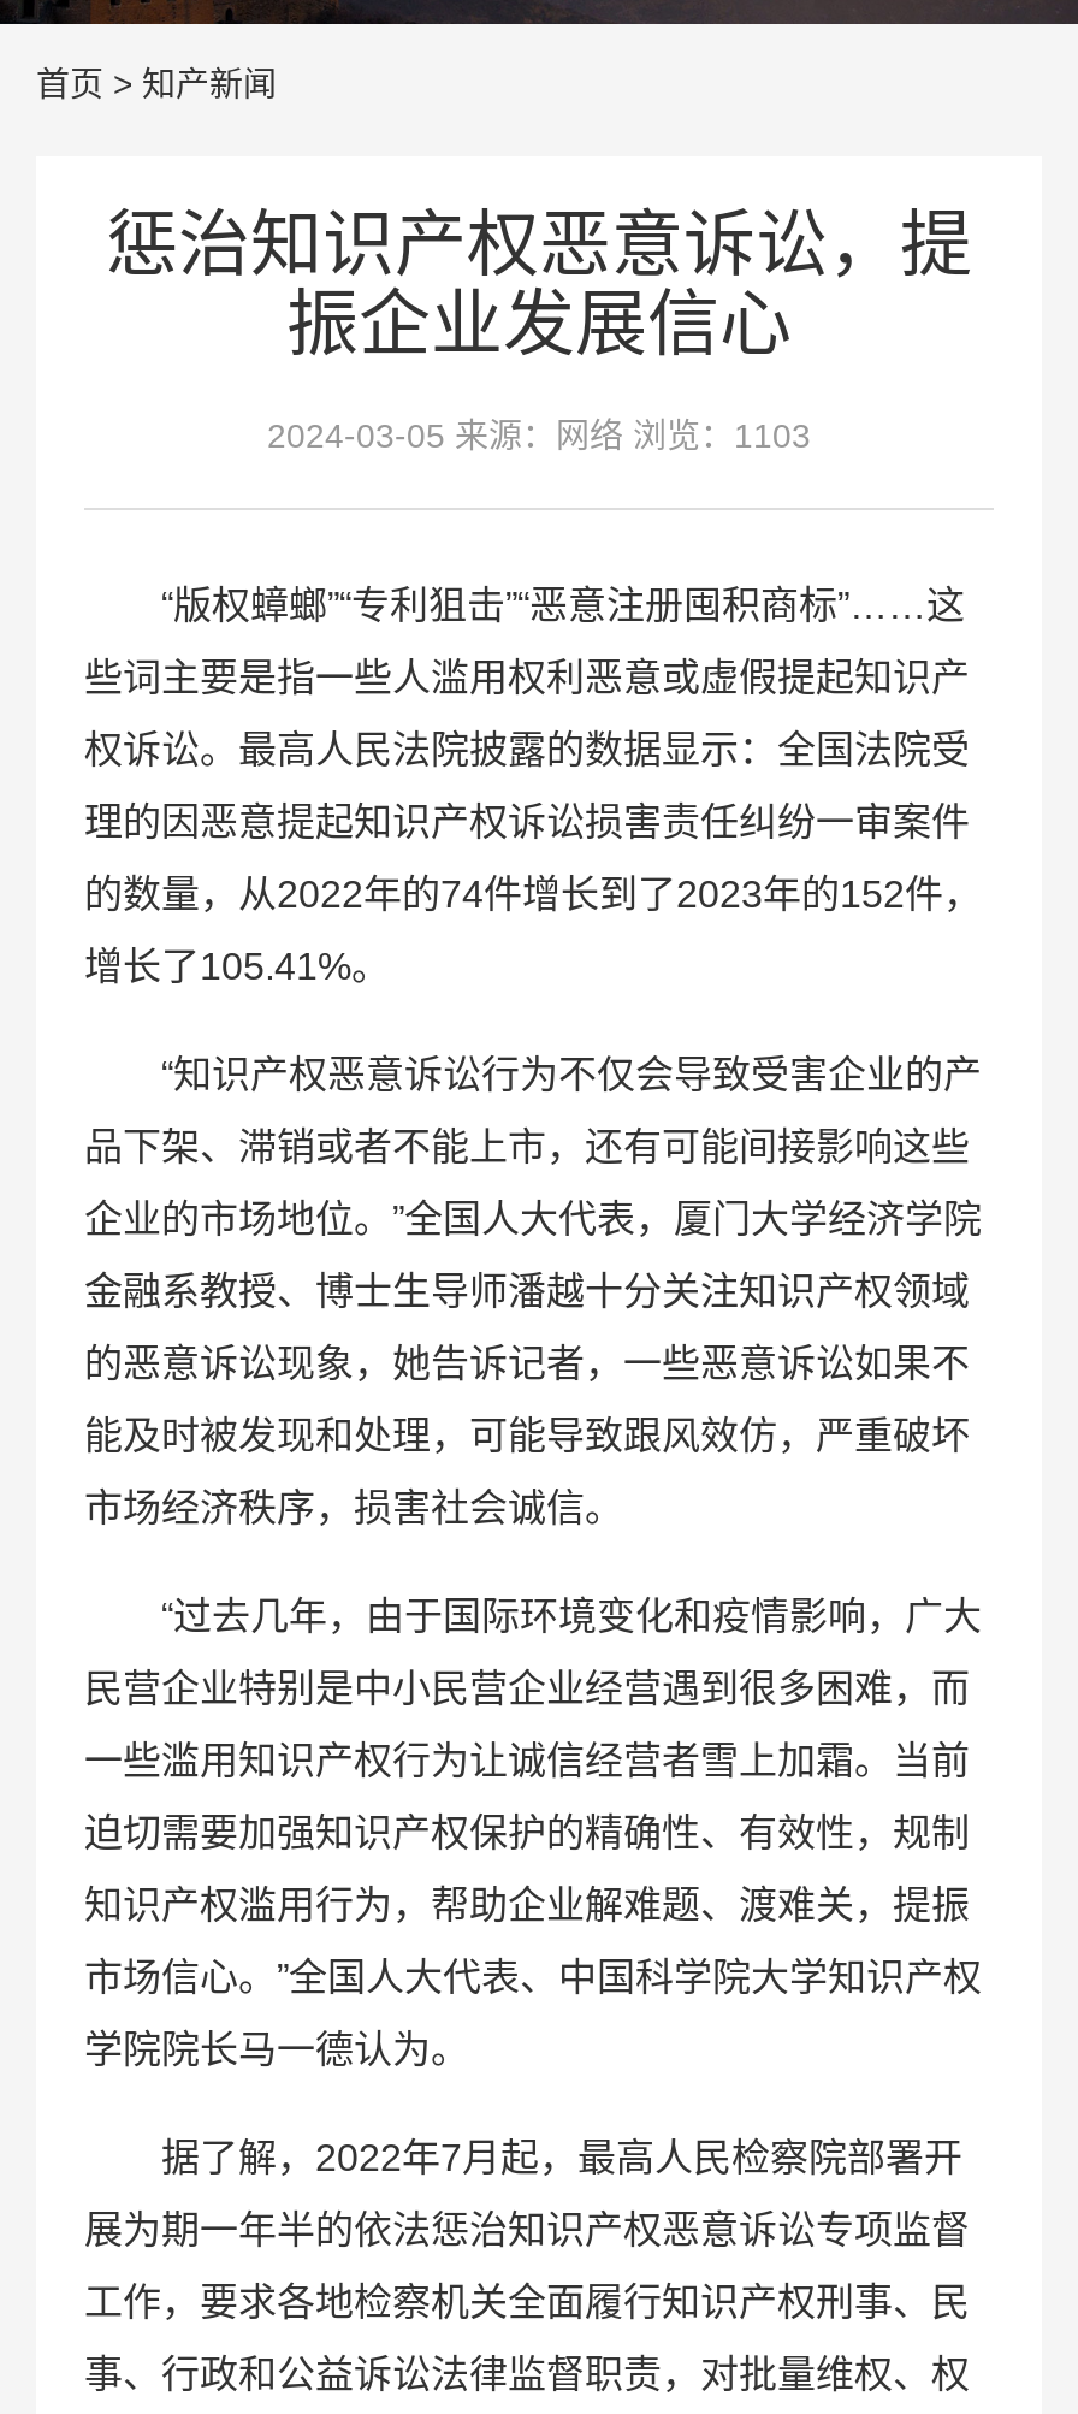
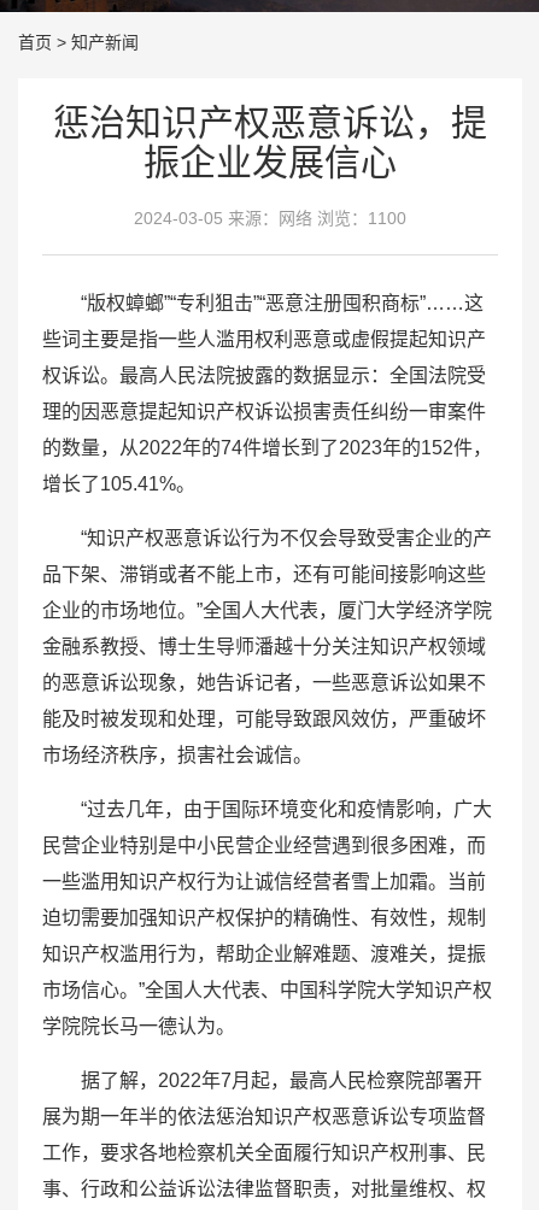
[267,416,811,455] 2024-03-05 来源：网络 浏览：1103 -> [134,208,406,228] 2024-03-05 来源：网络 浏览：1100

